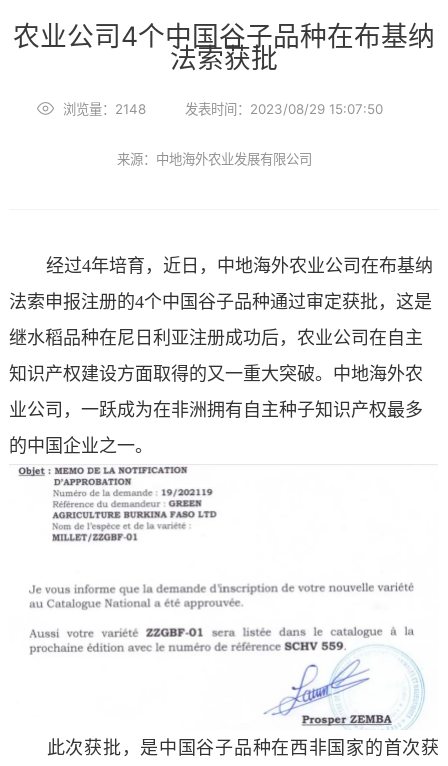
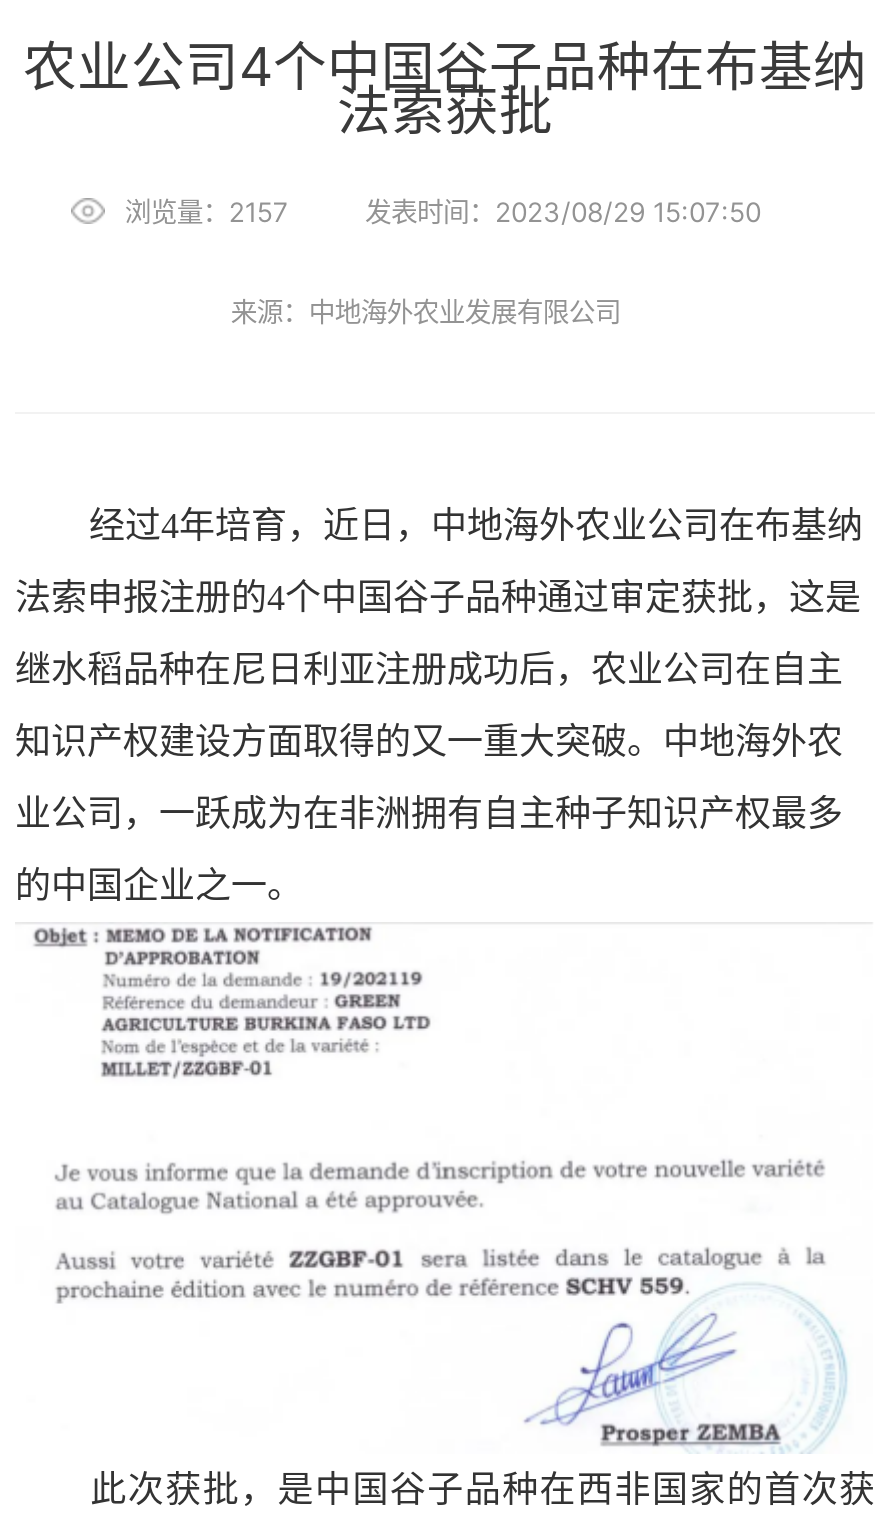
[63,101,146,117] 浏览量：2148 -> [125,196,289,228] 浏览量：2157

